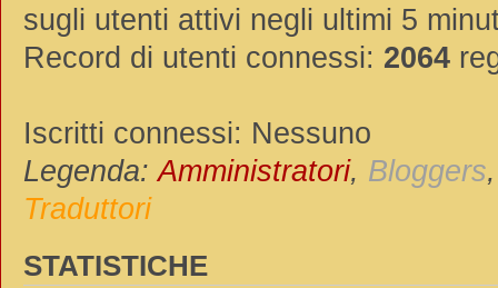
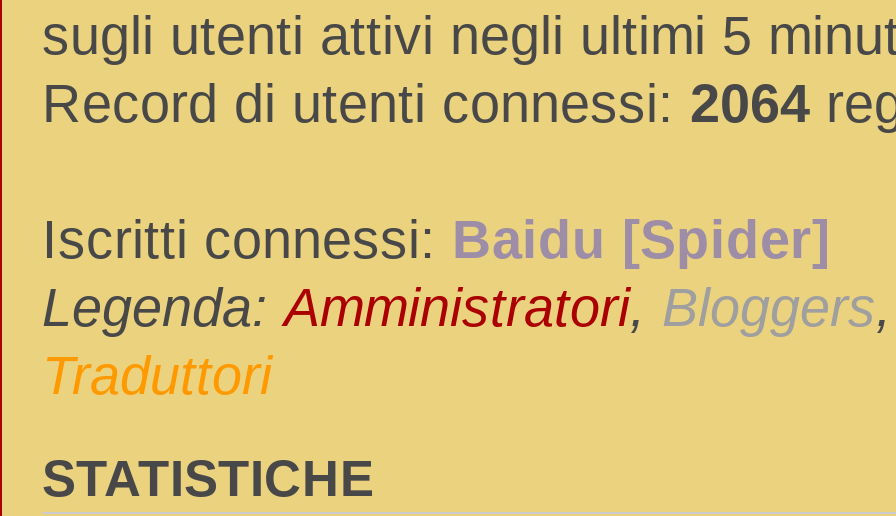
[23,117,371,150] Iscritti connessi: Nessuno -> [42,210,830,270] Iscritti connessi: Baidu [Spider]

